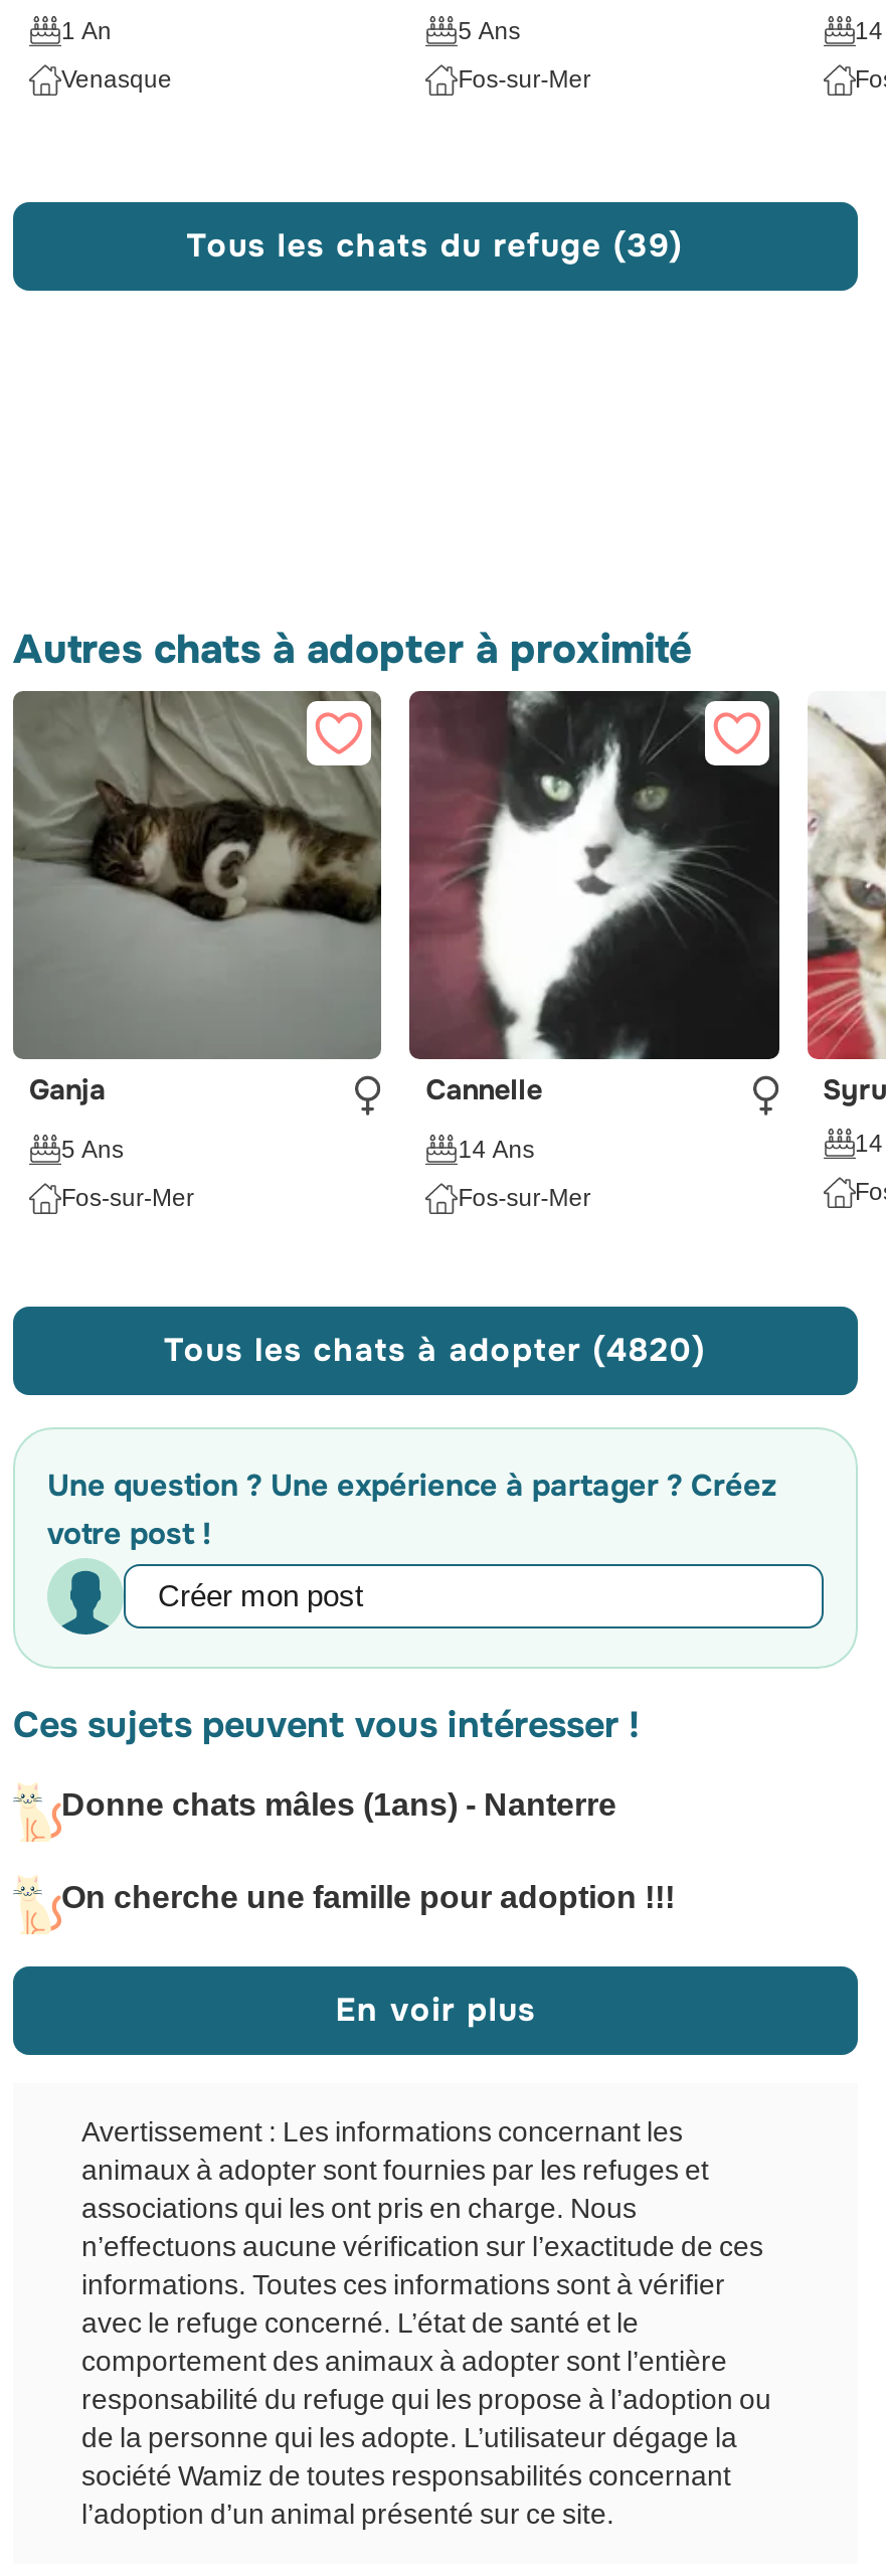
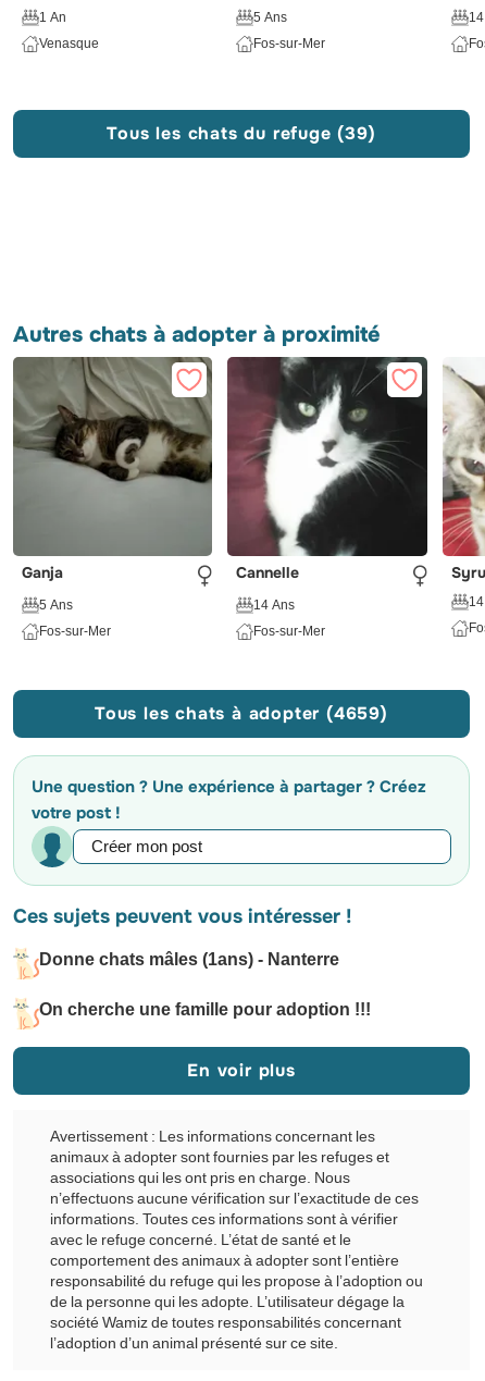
[164,1329,707,1371] Tous les chats à adopter (4820) -> [95,702,388,725] Tous les chats à adopter (4659)

